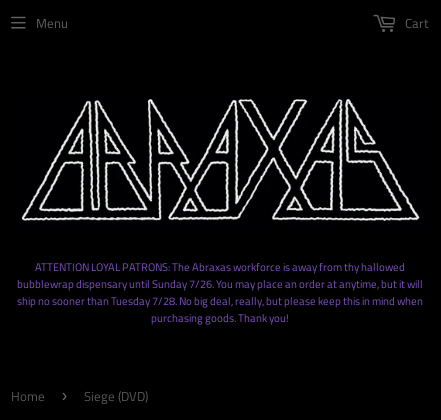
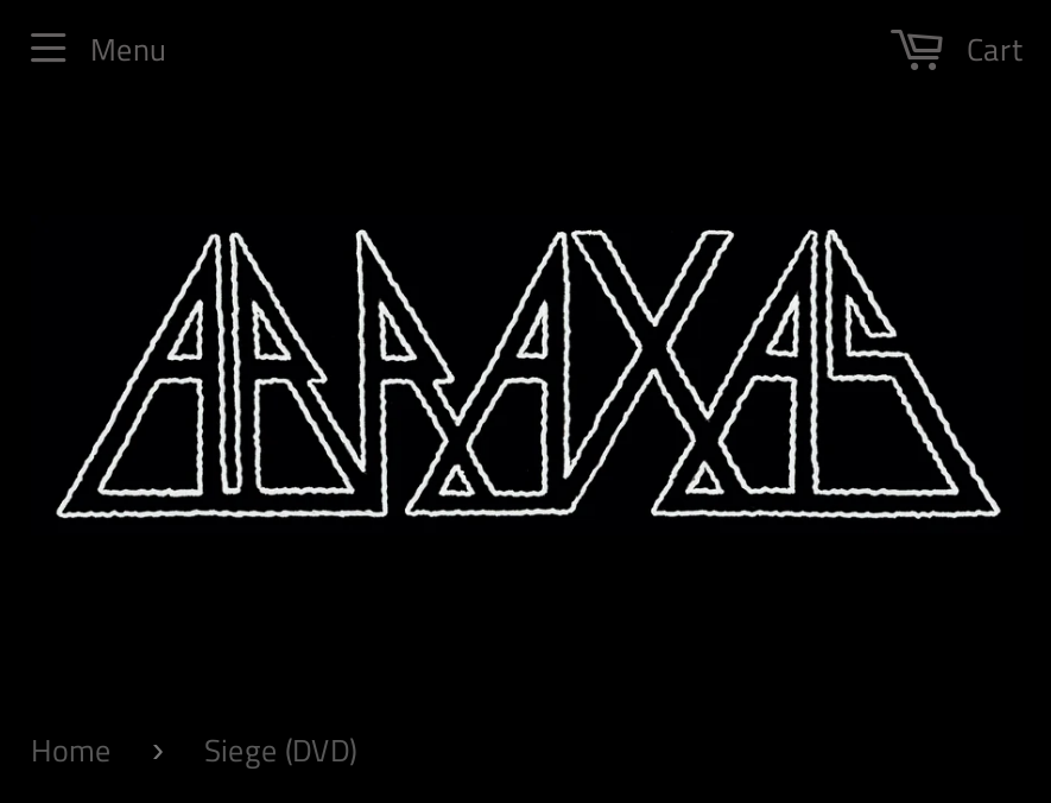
[17,257,423,325] ATTENTION LOYAL PATRONS: The Abraxas workforce is away from thy hallowed | bubblewrap dispensary until Sunday 7/26. You may place an order at anytime, but it will | ship no sooner than Tuesday 7/28. No big deal, really, but please keep this in mind when | purchasing goods. Thank you! -> none

